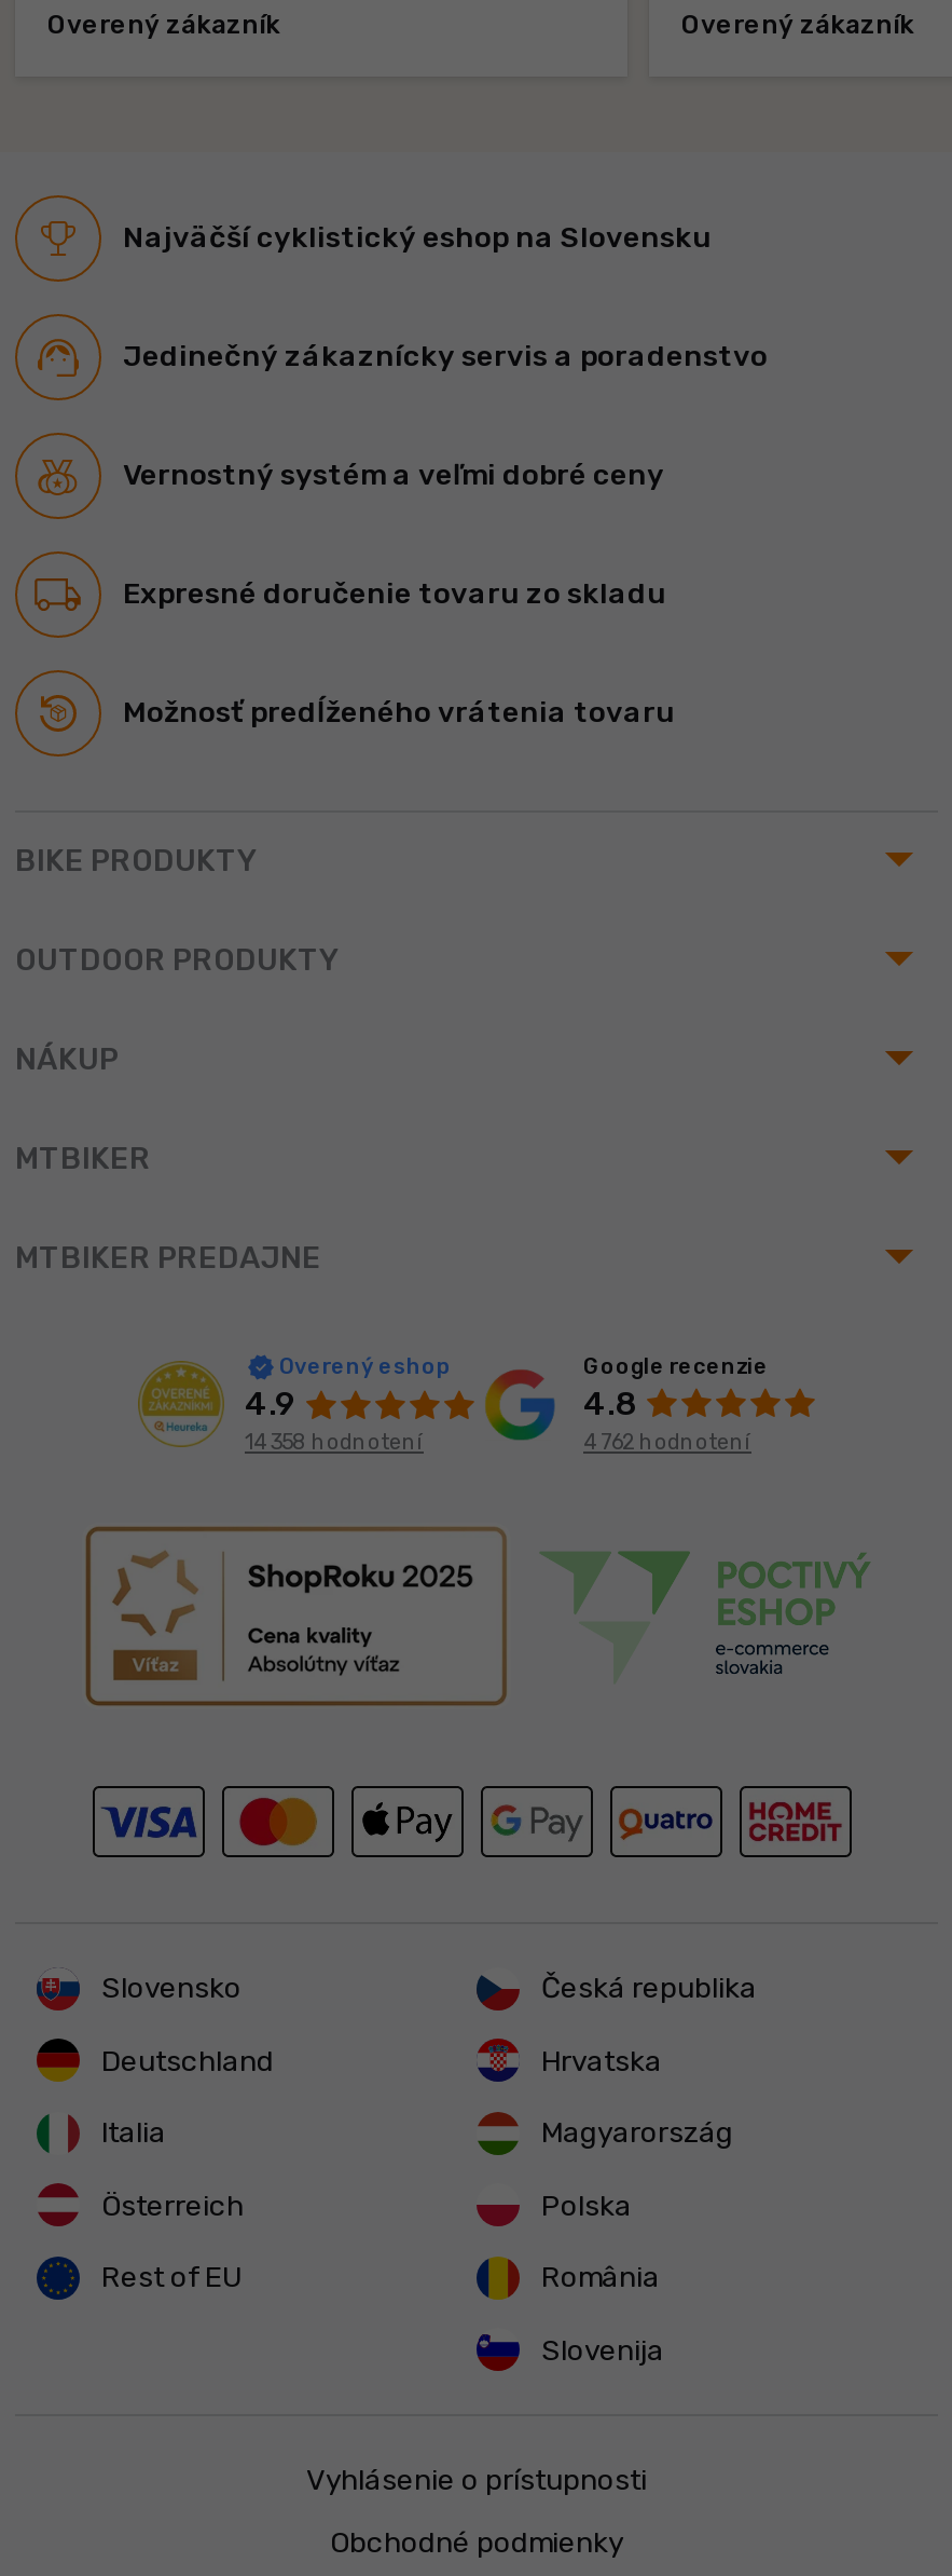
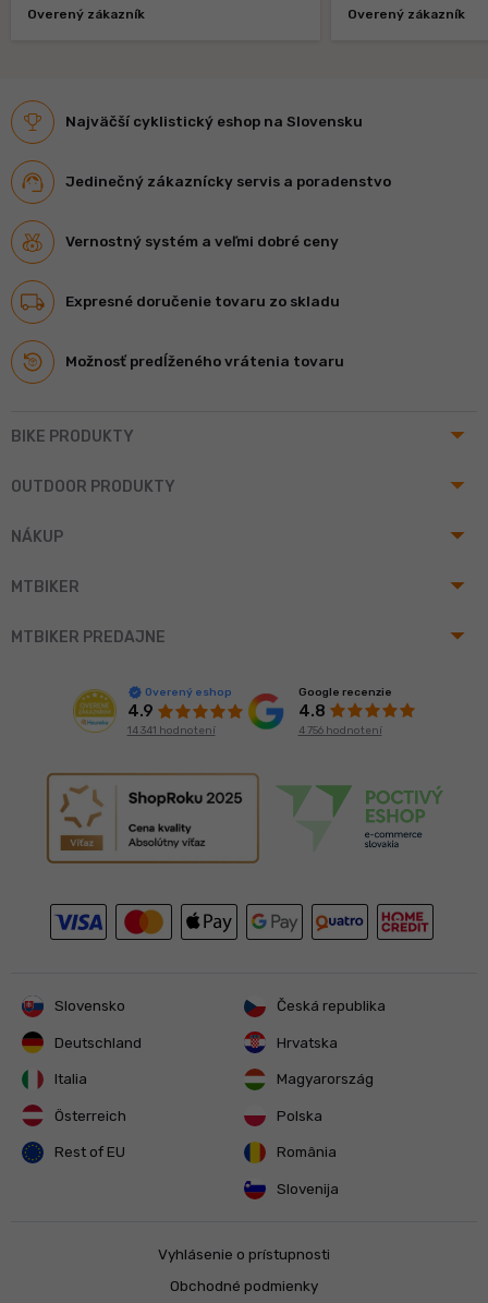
[245,1430,424,1456] 14 358 hodnotení -> [127,724,215,737] 14 341 hodnotení
[583,1430,751,1456] 4 762 hodnotení -> [298,724,382,737] 4 756 hodnotení

